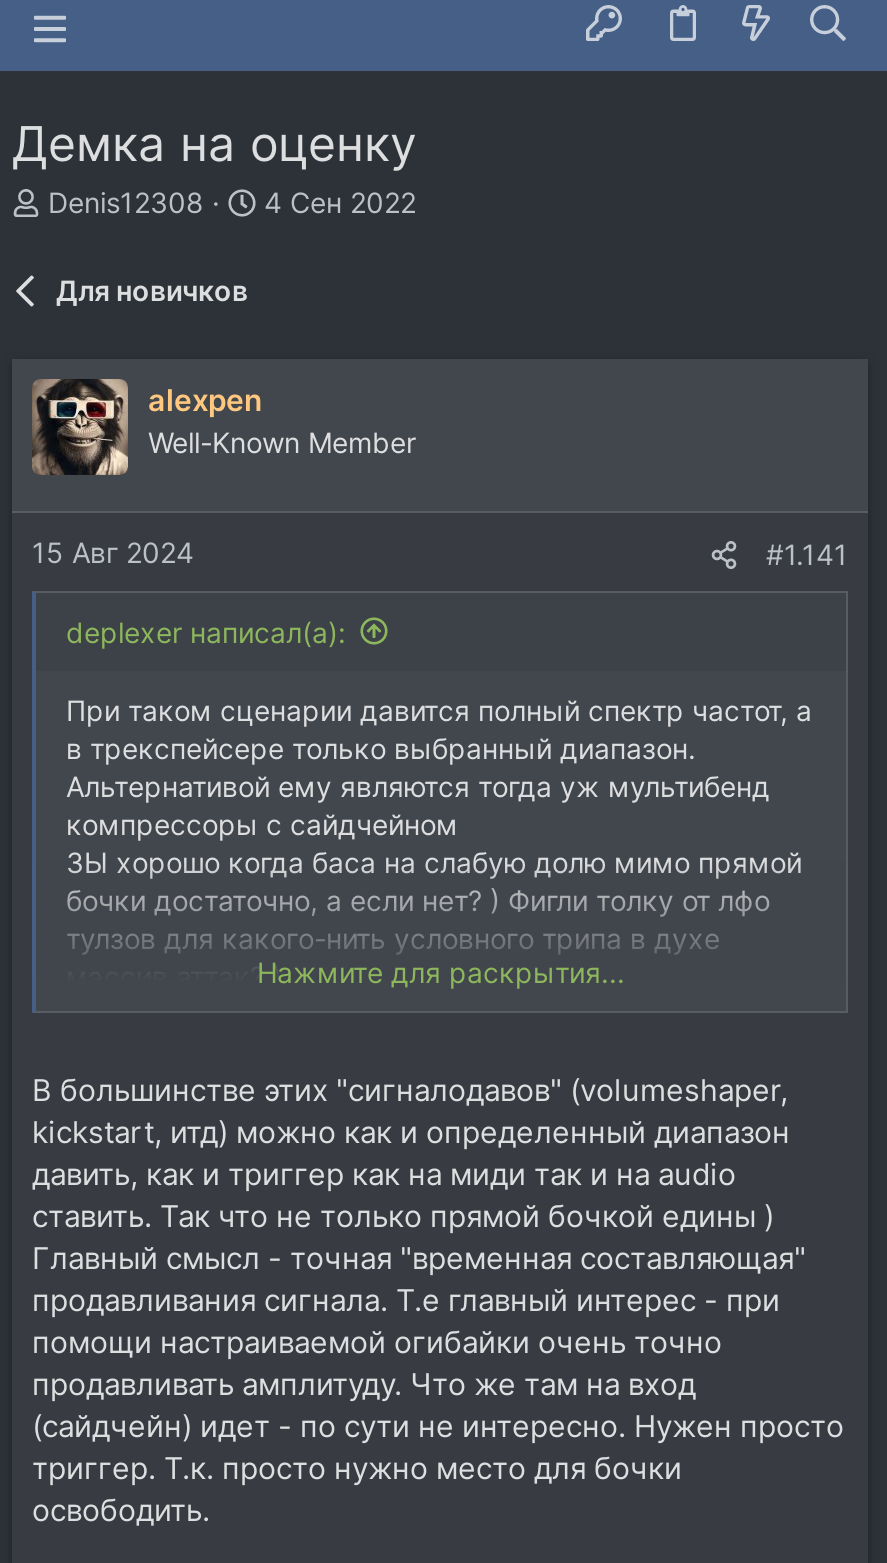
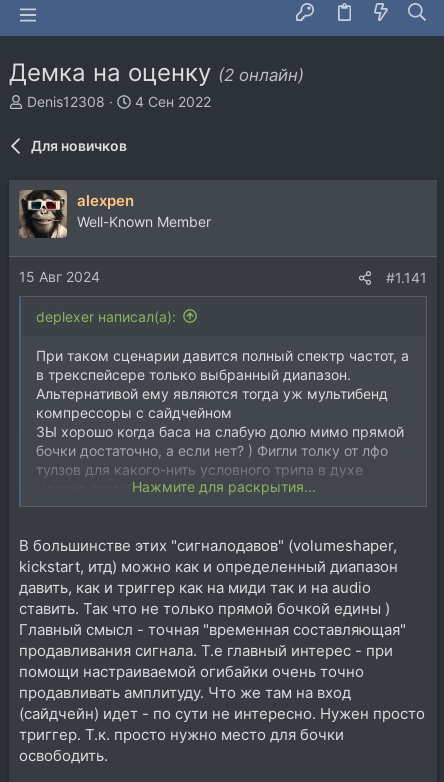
[12,115,416,173] Демка на оценку -> [9,58,304,87] Демка на оценку (2 онлайн)

